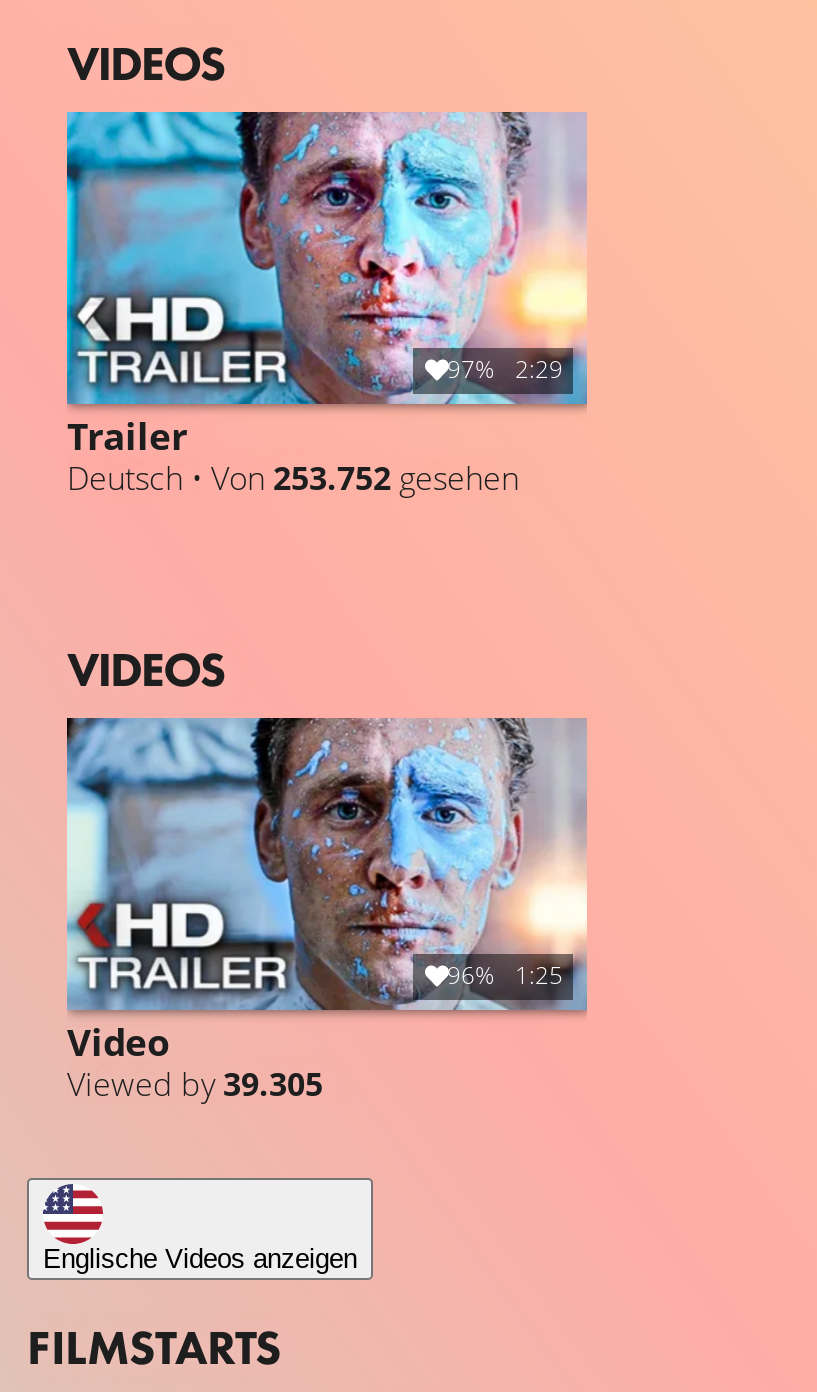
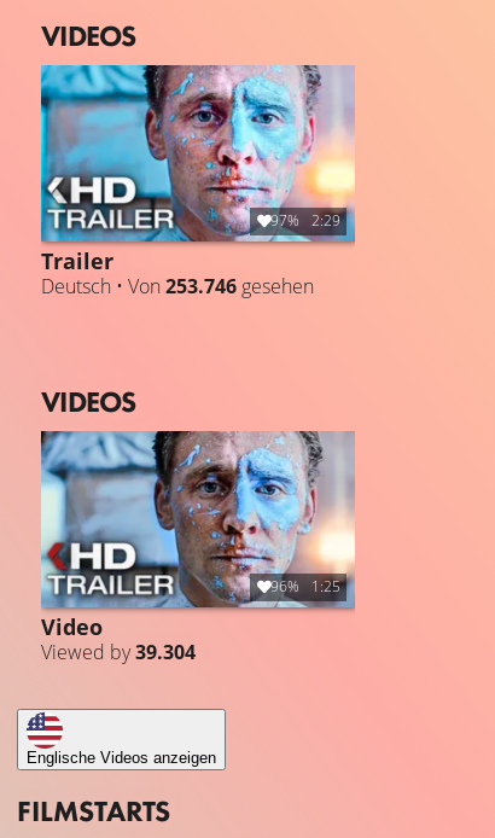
[67,456,519,500] Deutsch • Von 253.752 gesehen -> [41,273,314,299] Deutsch • Von 253.746 gesehen
[67,1062,323,1106] Viewed by 39.305 -> [41,639,196,665] Viewed by 39.304

